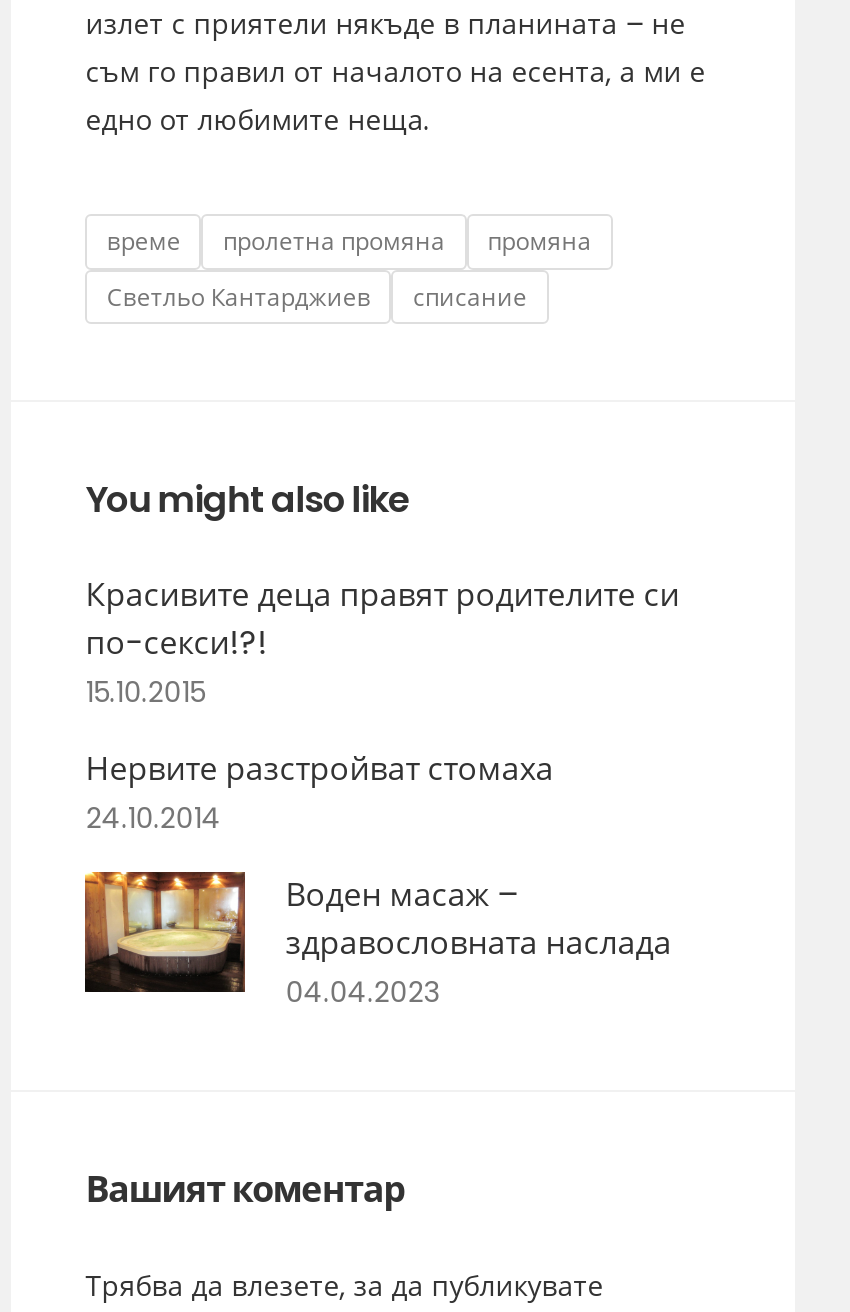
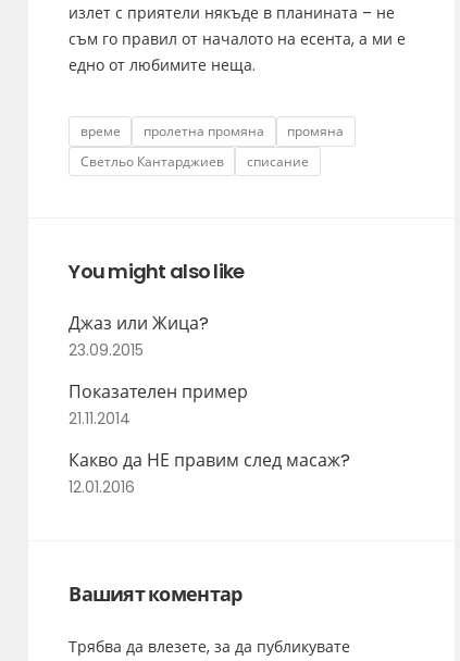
[85,572,679,712] Красивите деца правят родителите си | по-секси!?! | 15.10.2015 -> [69,311,209,361] Джаз или Жица? | 23.09.2015
[85,746,553,838] Нервите разстройват стомаха | 24.10.2014 -> [69,379,248,429] Показателен пример | 21.11.2014
[285,872,671,1012] Воден масаж – | здравословната наслада | 04.04.2023 -> [69,448,350,498] Какво да НЕ правим след масаж? | 12.01.2016

